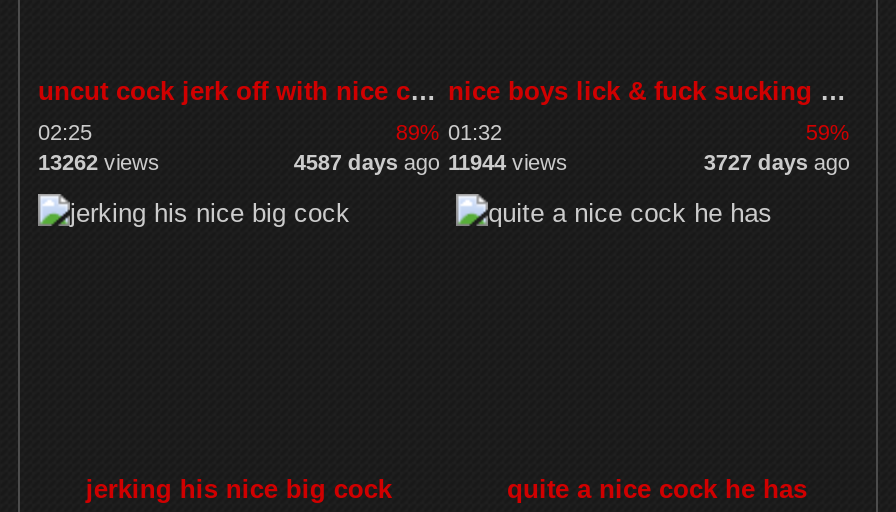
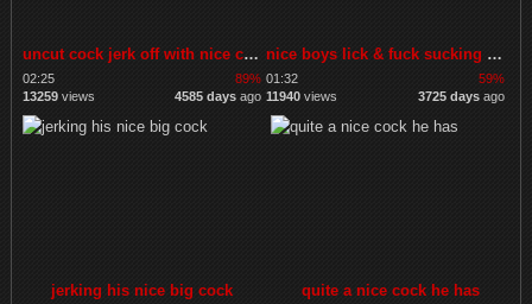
[38,150,160,174] 13262 views -> [23,89,95,103] 13259 views
[294,150,440,174] 4587 days ago -> [174,89,261,103] 4585 days ago
[448,150,568,174] 11944 views -> [266,89,337,103] 11940 views
[704,150,850,174] 3727 days ago -> [418,89,505,103] 3725 days ago

